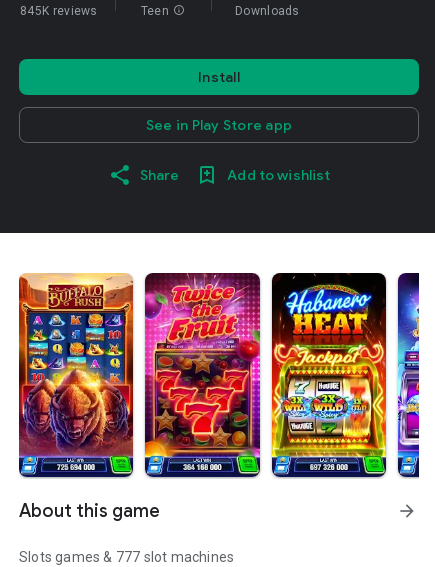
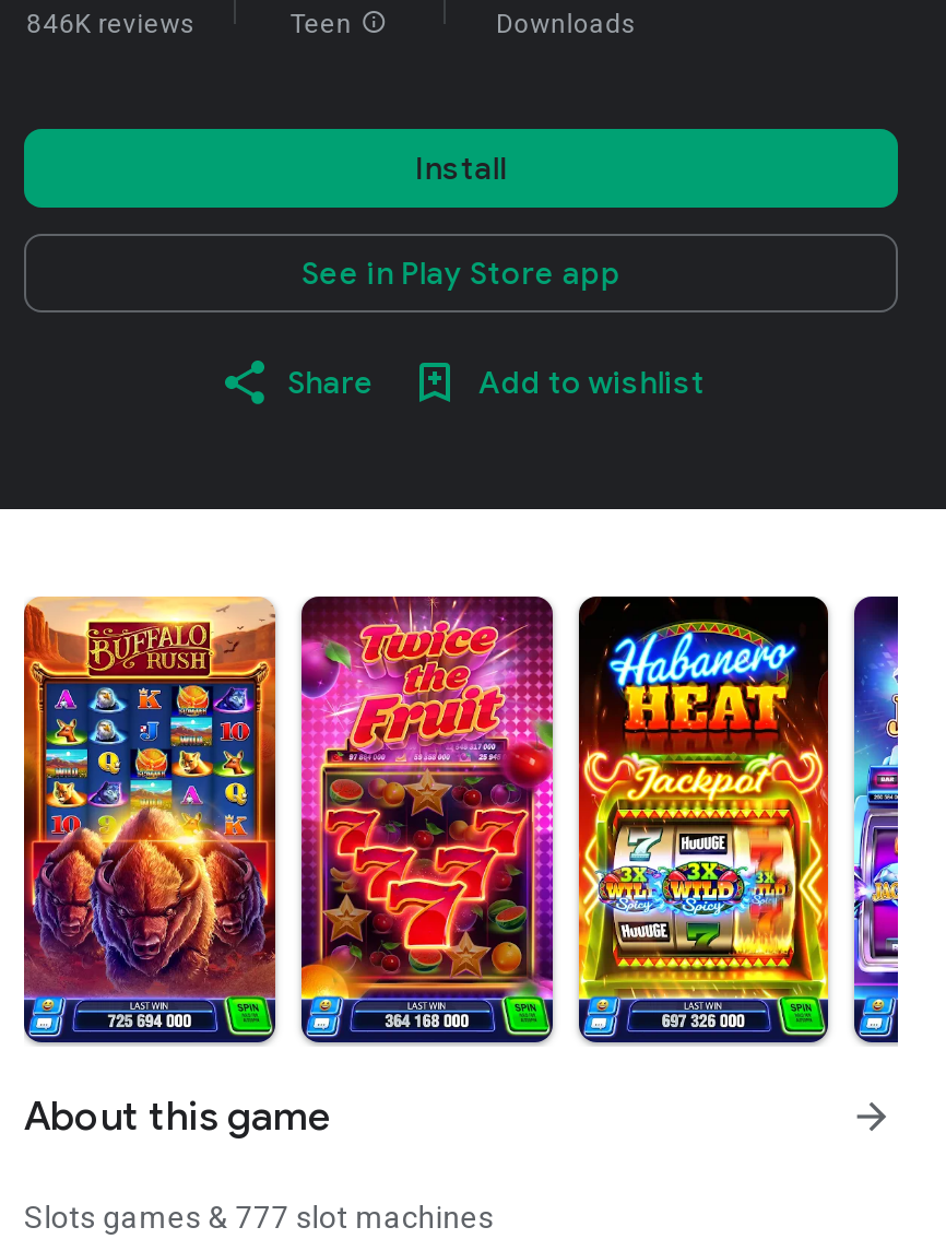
[20,4,98,18] 845K reviews -> [27,9,196,39] 846K reviews

